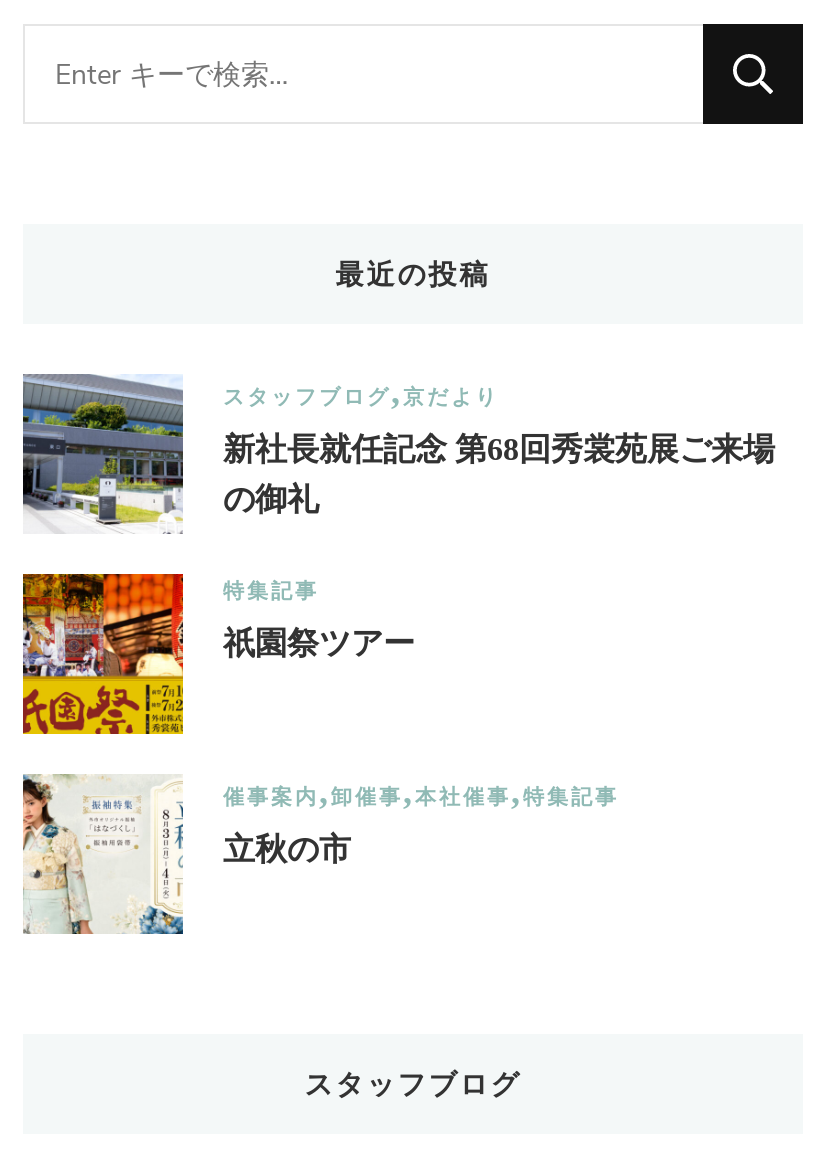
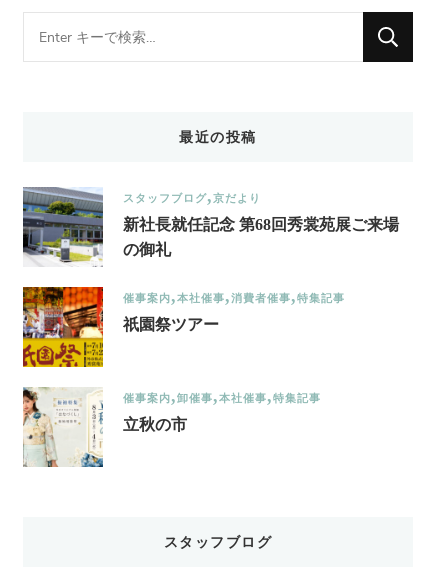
[223,580,319,602] 特集記事 -> [123,293,345,304] 催事案内 本社催事 消費者催事 特集記事

